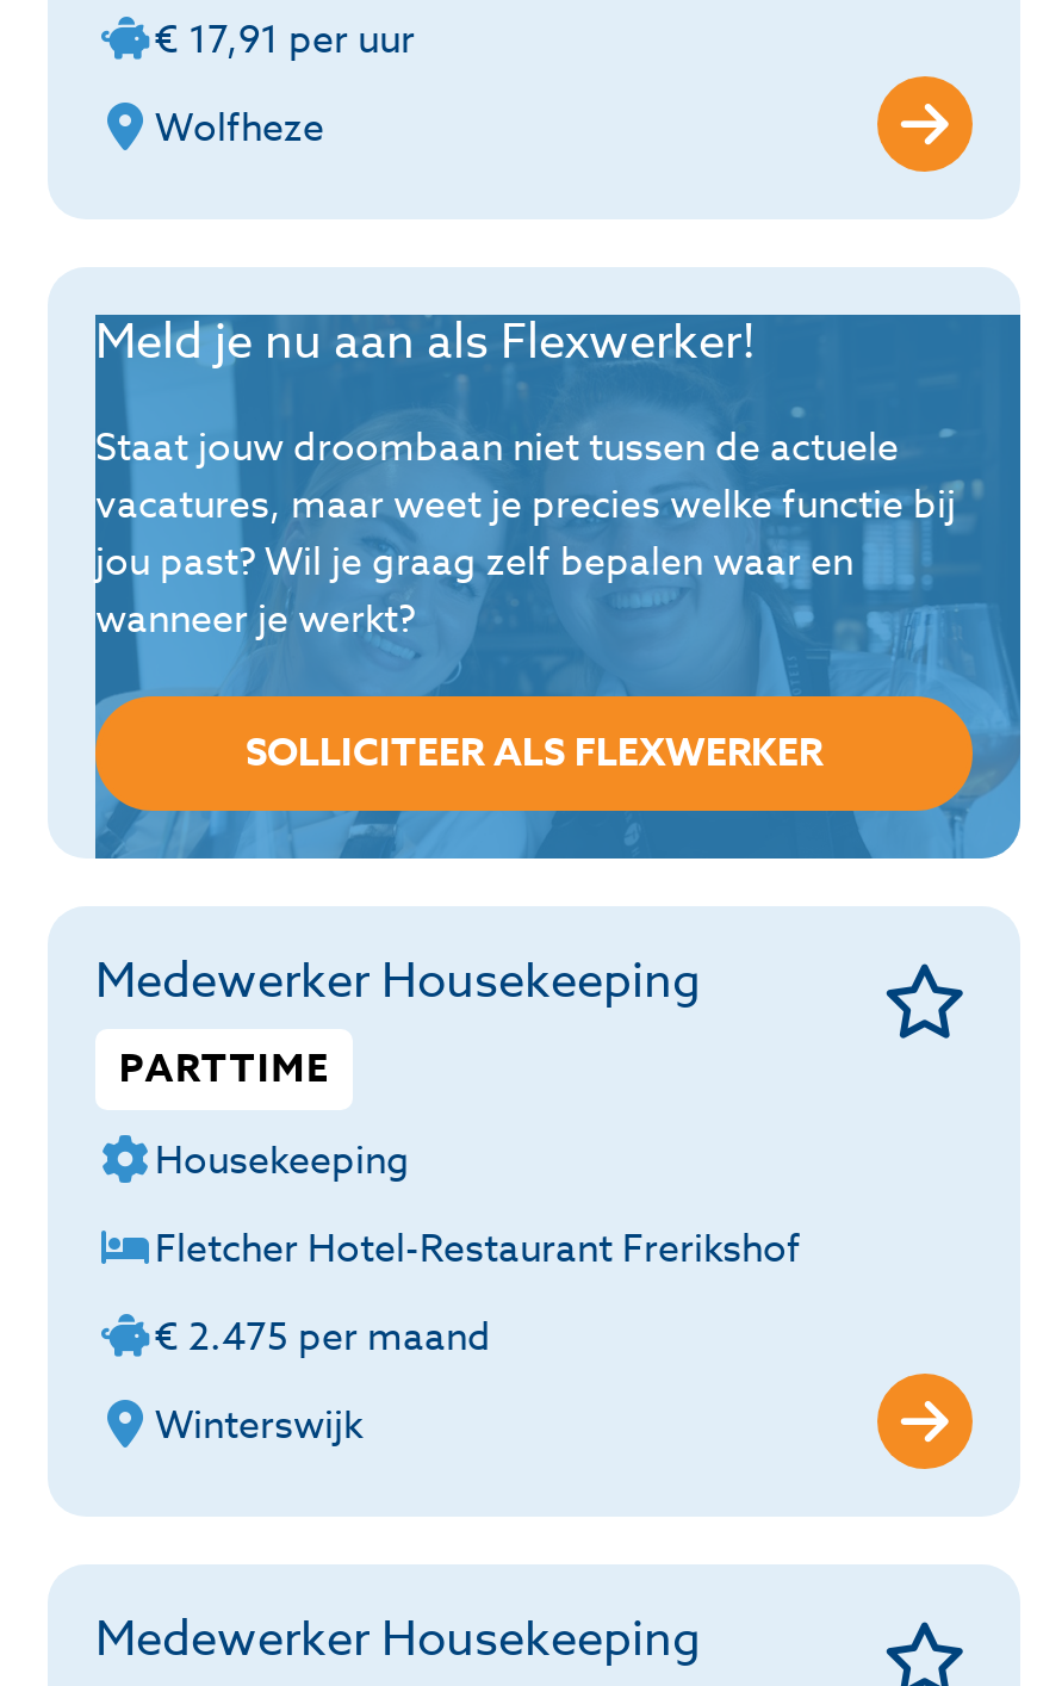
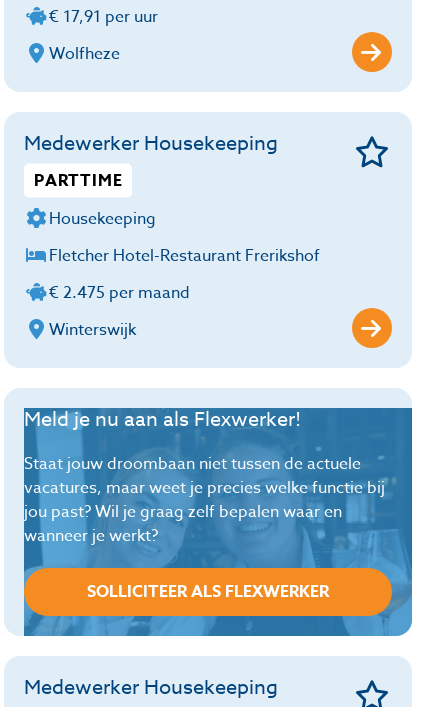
moved [93,308,1023,861] -> [23,405,413,637]: [image] | Meld je nu aan als Flexwerker! | Staat jouw droombaan niet tussen de actuele | vacatures, maar weet je precies welke functie bij | jou past? Wil je graag zelf bepalen waar en | wanneer je werkt? | SOLLICITEER ALS FLEXWERKER
moved [95,947,801,1453] -> [24,129,320,341]: Medewerker Housekeeping | PARTTIME | Housekeeping | Fletcher Hotel-Restaurant Frerikshof | € 2.475 per maand | Winterswijk

